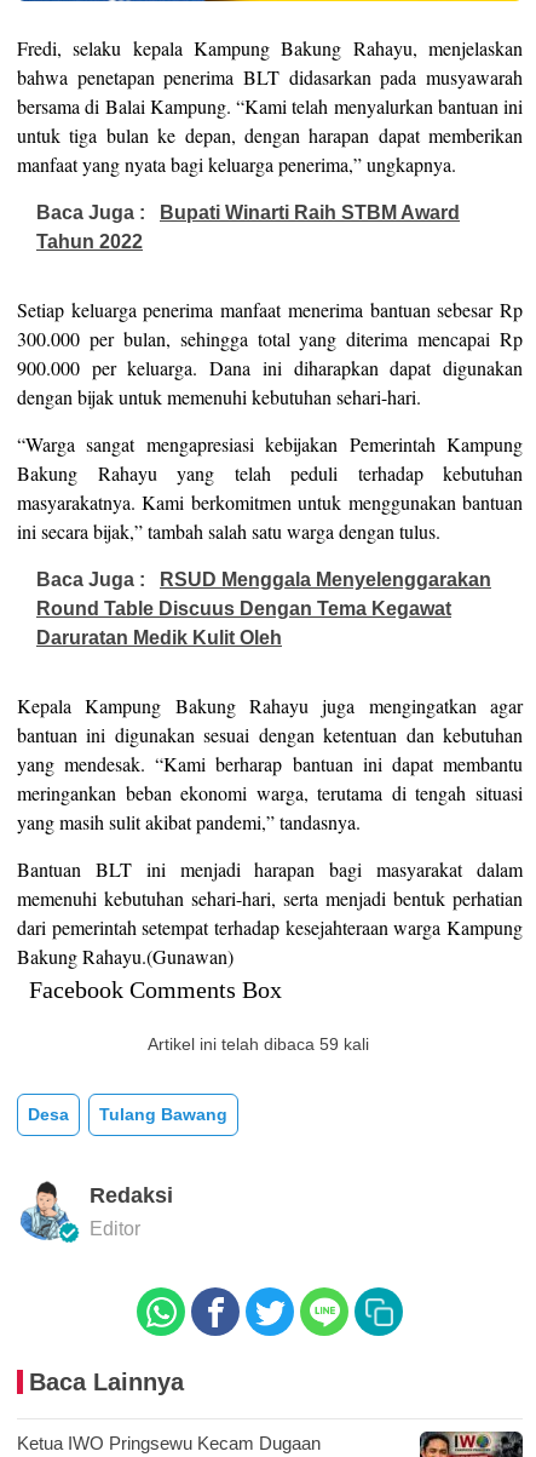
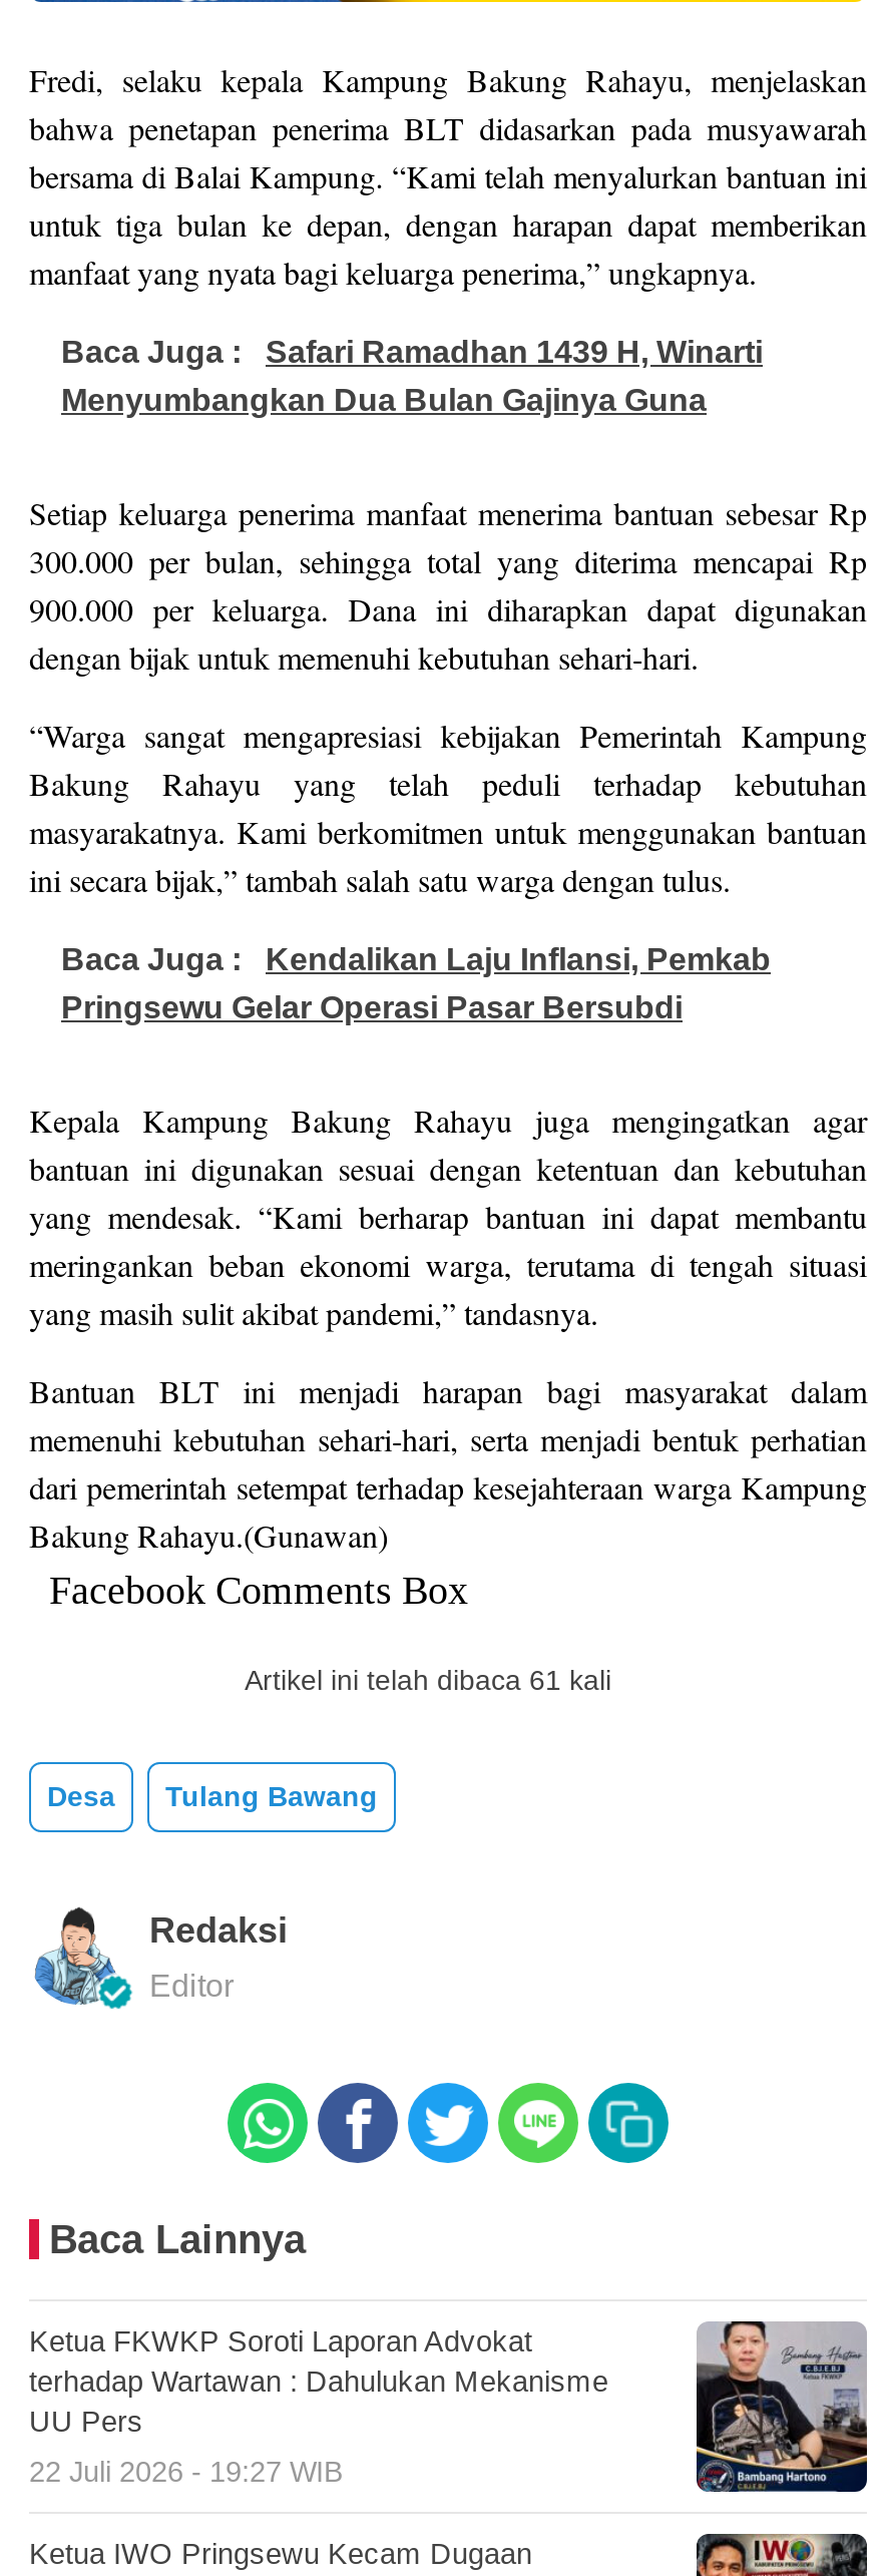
[36,202,460,252] Baca Juga : Bupati Winarti Raih STBM Award | Tahun 2022 -> [61,335,763,417] Baca Juga : Safari Ramadhan 1439 H, Winarti | Menyumbangkan Dua Bulan Gajinya Guna
[36,569,491,648] Baca Juga : RSUD Menggala Menyelenggarakan | Round Table Discuus Dengan Tema Kegawat | Daruratan Medik Kulit Oleh -> [61,942,771,1024] Baca Juga : Kendalikan Laju Inflansi, Pemkab | Pringsewu Gelar Operasi Pasar Bersubdi
moved [17,693,523,1003] -> [29,1099,867,1612]: Kepala Kampung Bakung Rahayu juga mengingatkan agar | bantuan ini digunakan sesuai dengan ketentuan dan kebutuhan | yang mendesak. “Kami berharap bantuan ini dapat membantu | ... | Bakung Rahayu.(Gunawan) | Facebook Comments Box
[147,1034,368,1054] Artikel ini telah dibaca 59 kali -> [245,1664,611,1696] Artikel ini telah dibaca 61 kali
moved [21,1105,227,1395] -> [35,1780,378,2261]: [image] | Desa | Tulang Bawang | Redaksi | Editor | Baca Lainnya
none -> [29,2325,608,2488] Ketua FKWKP Soroti Laporan Advokat | terhadap Wartawan : Dahulukan Mekanisme | UU Pers | 22 Juli 2026 - 19:27 WIB
none -> [695,2319,869,2494] [image]

